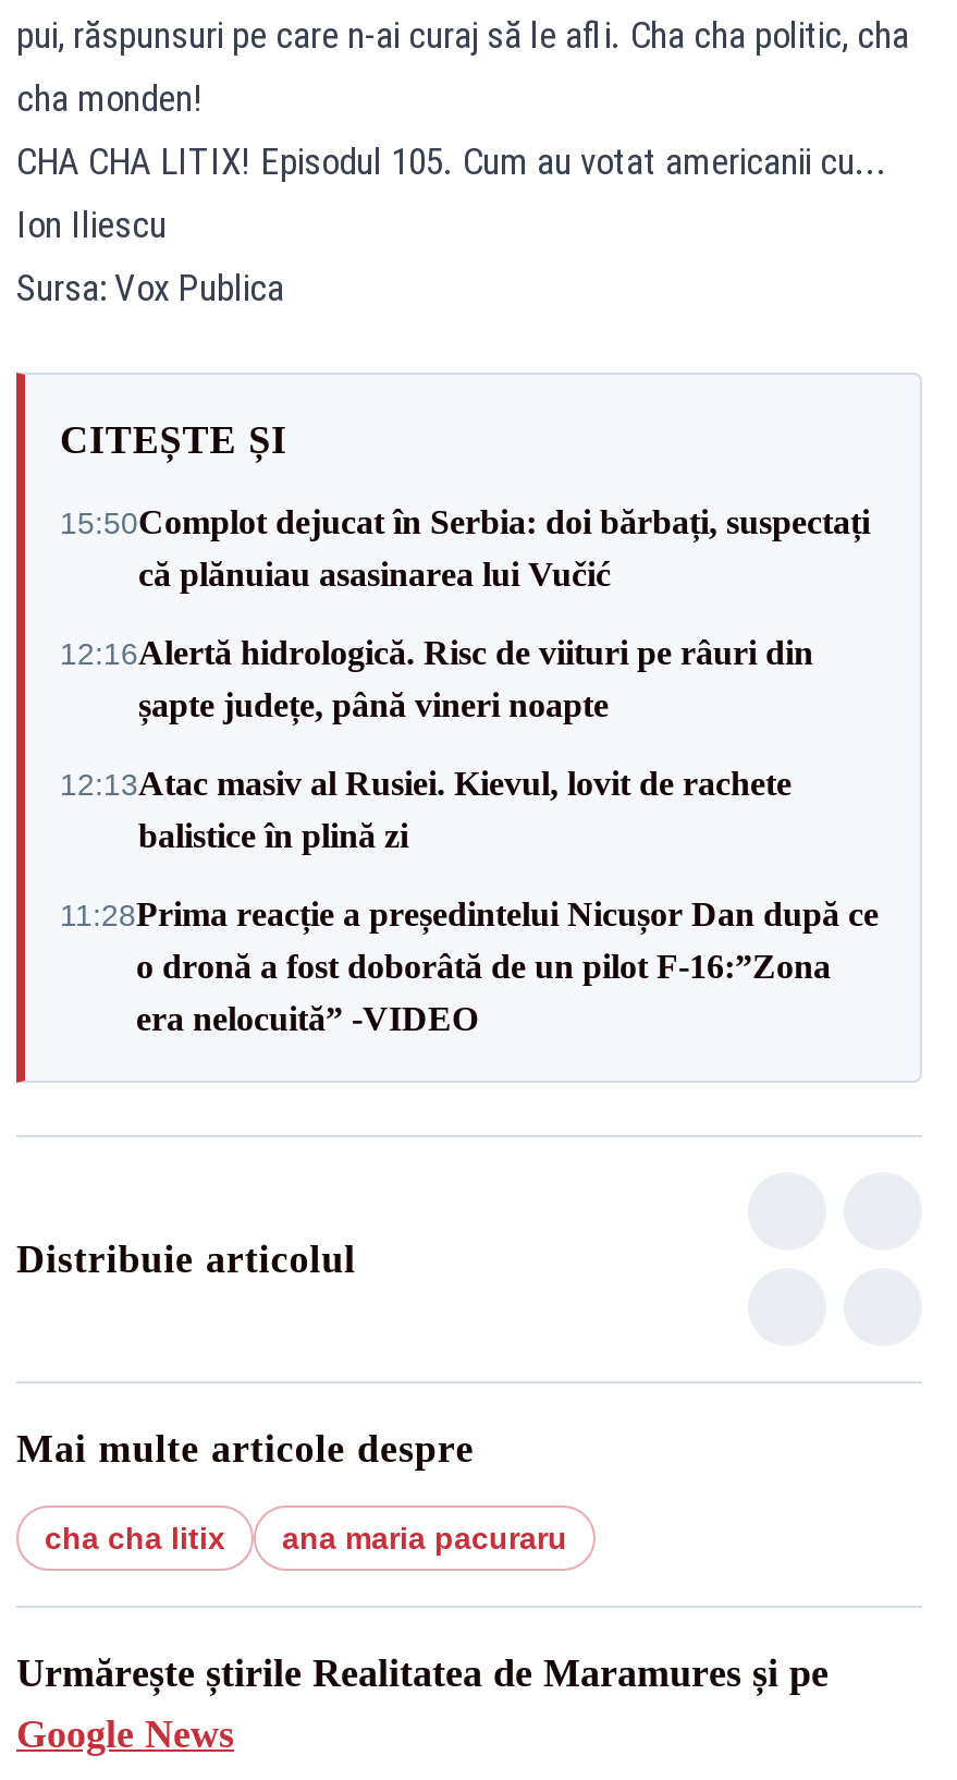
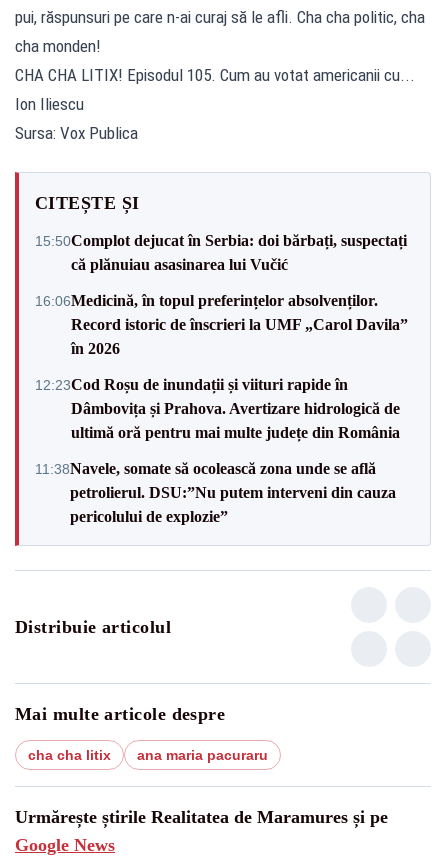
[60,634,813,723] 12:16Alertă hidrologică. Risc de viituri pe râuri din | șapte județe, până vineri noapte -> [35,291,408,356] 16:06Medicină, în topul preferințelor absolvenților. | Record istoric de înscrieri la UMF „Carol Davila” | în 2026
[60,765,792,854] 12:13Atac masiv al Rusiei. Kievul, lovit de rachete | balistice în plină zi -> [35,375,400,440] 12:23Cod Roșu de inundații și viituri rapide în | Dâmbovița și Prahova. Avertizare hidrologică de | ultimă oră pentru mai multe județe din România
[60,895,879,1037] 11:28Prima reacție a președintelui Nicușor Dan după ce | o dronă a fost doborâtă de un pilot F-16:”Zona | era nelocuită” -VIDEO -> [35,459,396,524] 11:38Navele, somate să ocolească zona unde se află | petrolierul. DSU:”Nu putem interveni din cauza | pericolului de explozie”

